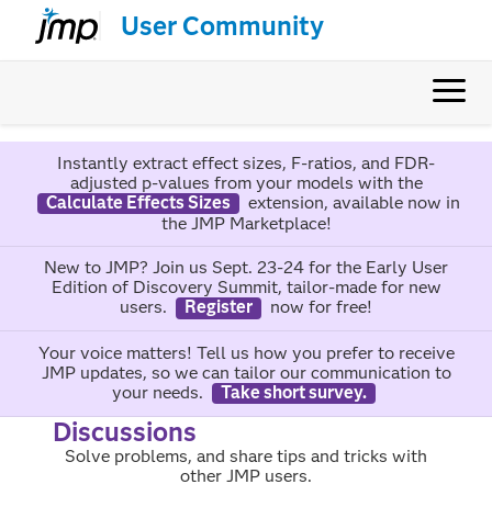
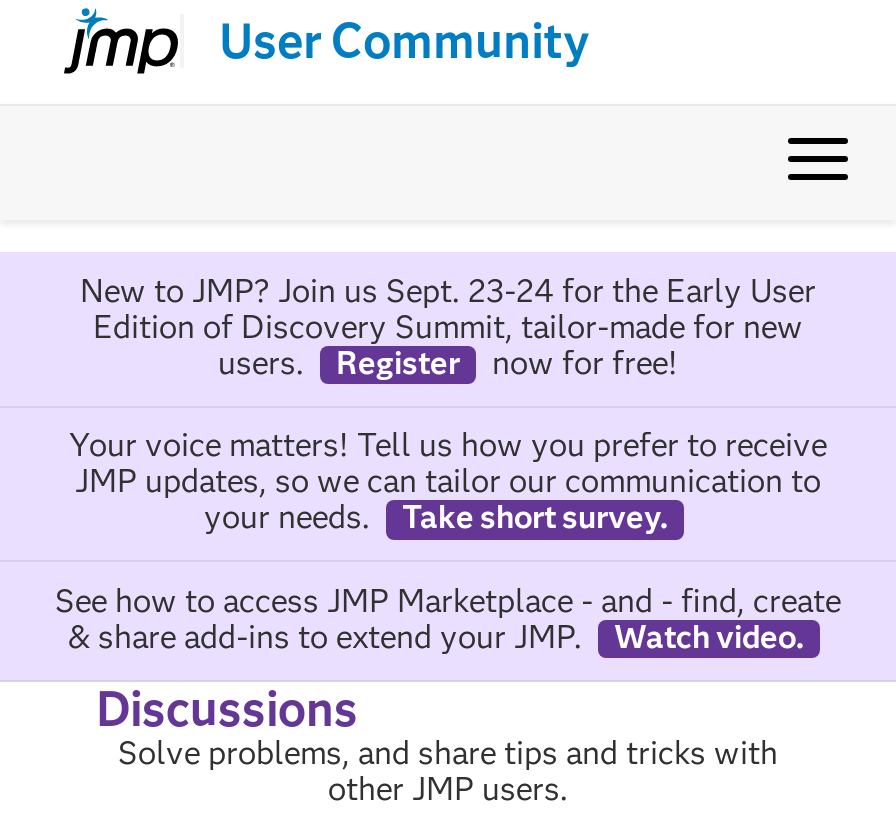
[46,152,460,234] Instantly extract effect sizes, F-ratios, and FDR- | adjusted p-values from your models with the | Calculate Effects Sizes | extension, available now in | the JMP Marketplace! -> none
moved [38,257,454,402] -> [69,272,827,536]: New to JMP? Join us Sept. 23-24 for the Early User | Edition of Discovery Summit, tailor-made for new | users. | ... | your needs. | Take short survey.
none -> [55,581,841,655] See how to access JMP Marketplace - and - find, create | & share add-ins to extend your JMP. | Watch video.

